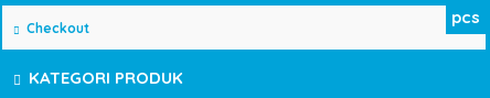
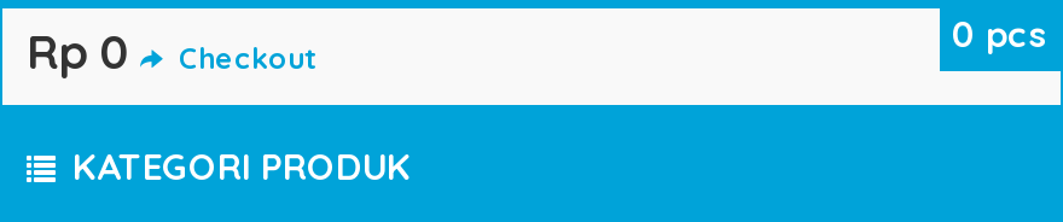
[451,7,480,28] pcs -> [27,11,1049,81] 0 pcs | Rp 0

